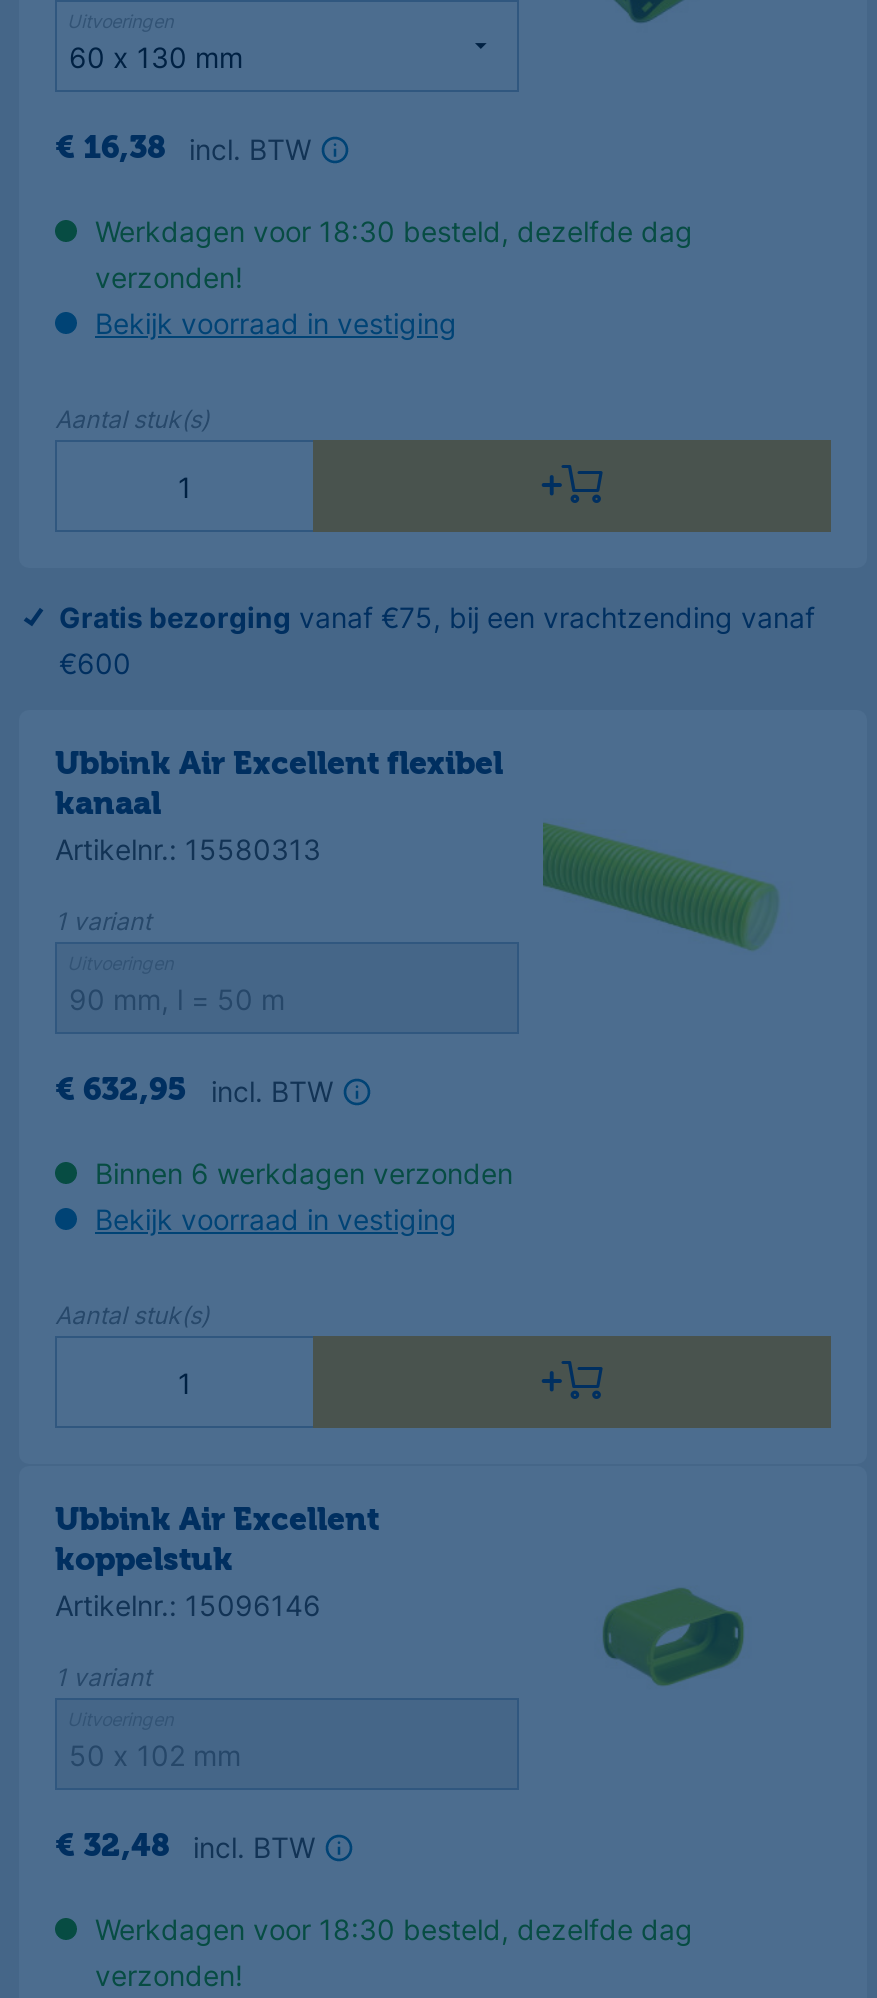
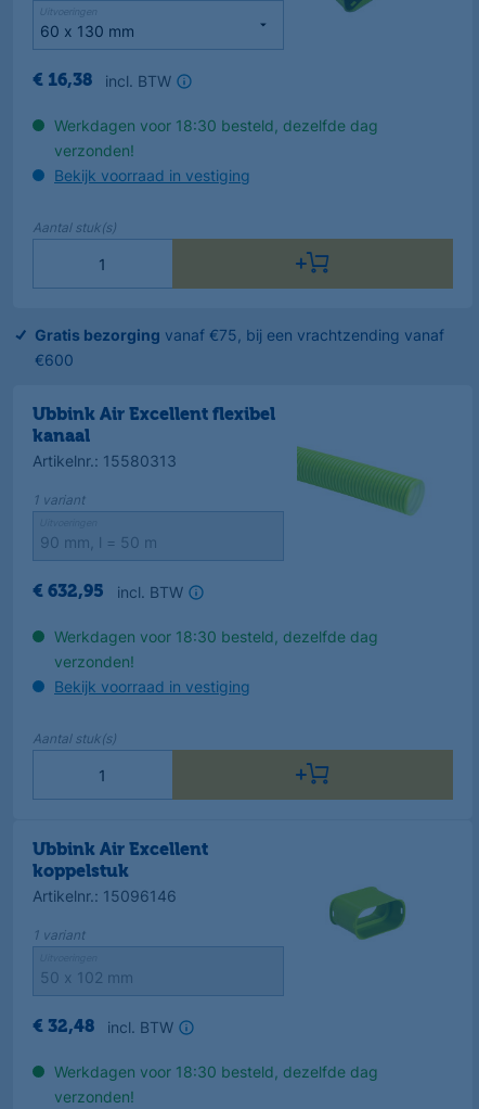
[95,1156,513,1190] Binnen 6 werkdagen verzonden -> [54,627,378,671] Werkdagen voor 18:30 besteld, dezelfde dag | verzonden!

